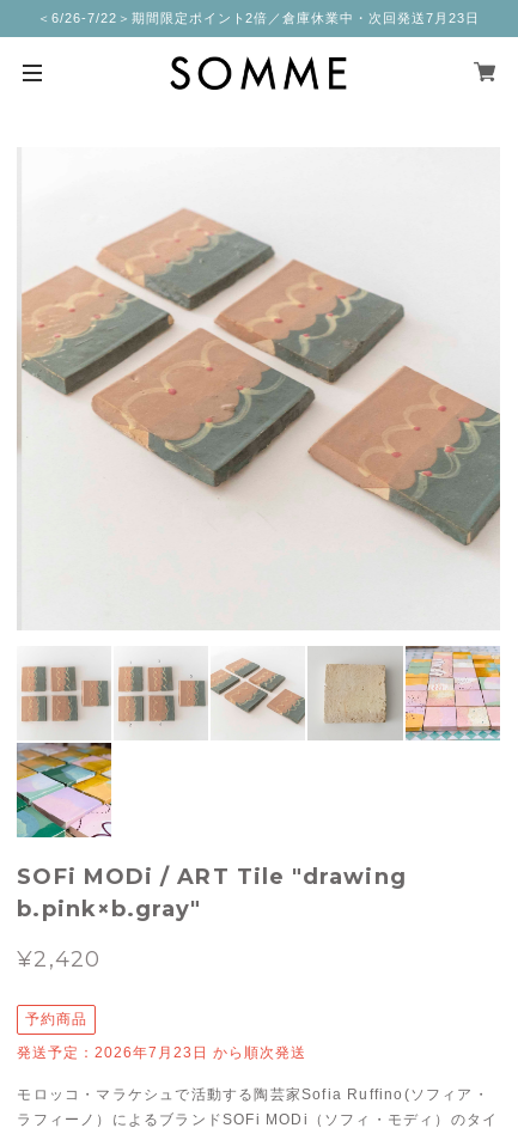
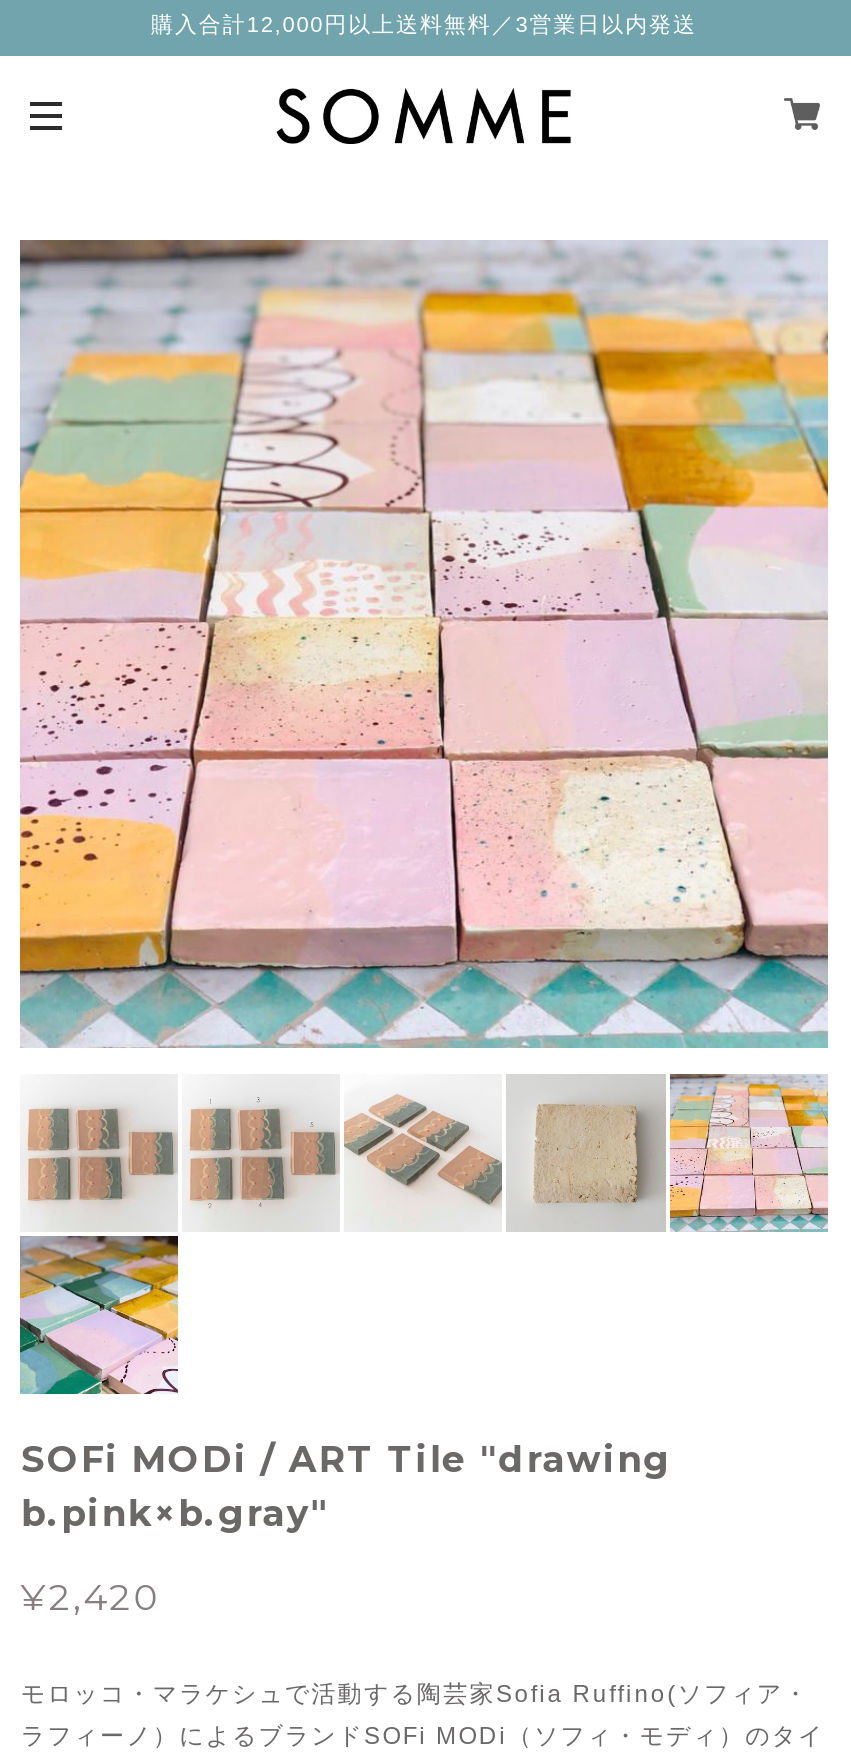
[37,11,479,25] ＜6/26-7/22＞期間限定ポイント2倍／倉庫休業中・次回発送7月23日 -> [151,12,697,36] 購入合計12,000円以上送料無料／3営業日以内発送
[17,147,501,630] [image] -> [18,238,830,1048] [image]
[17,1011,306,1061] 予約商品 | 発送予定：2026年7月23日 から順次発送 -> none

